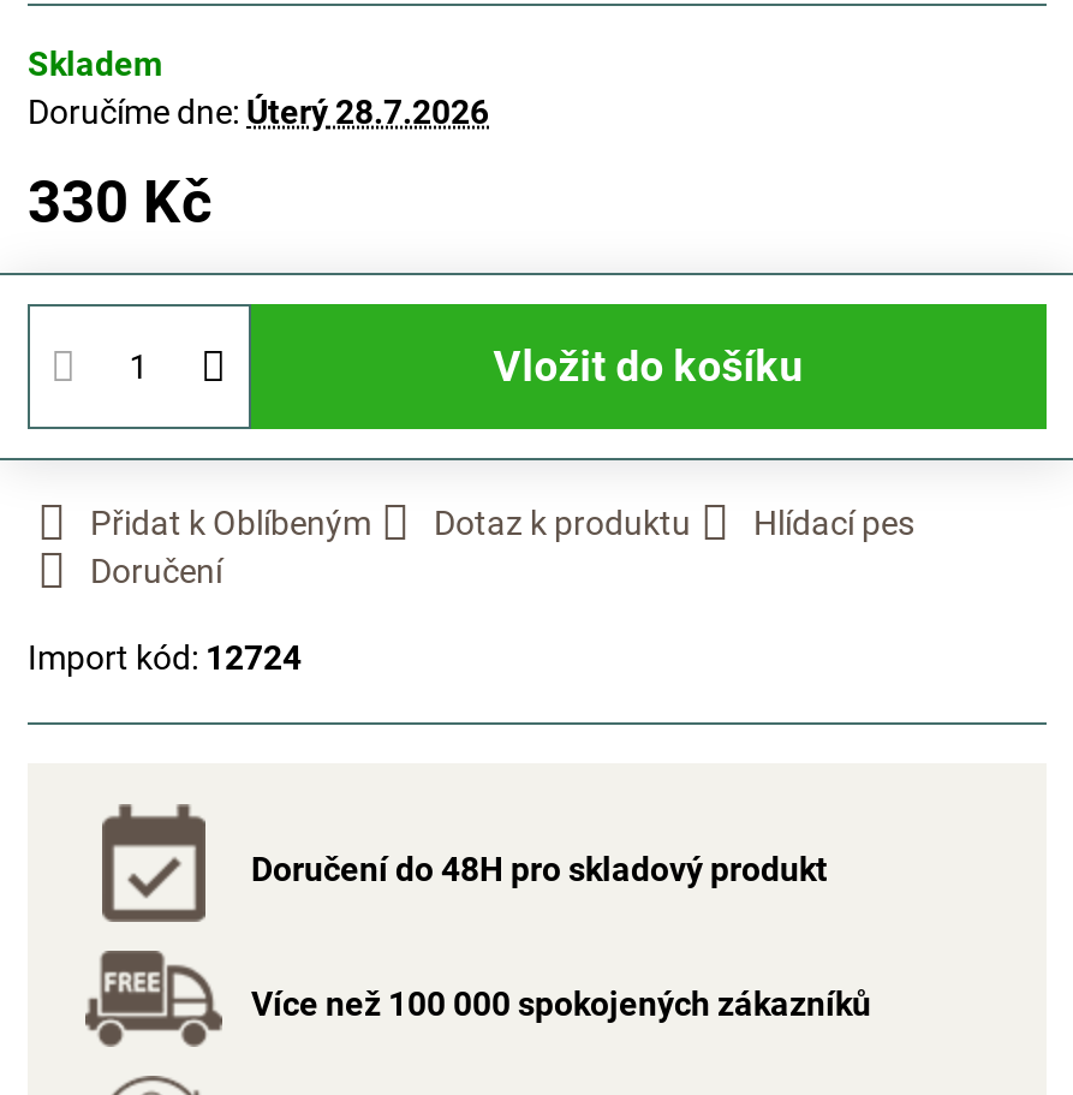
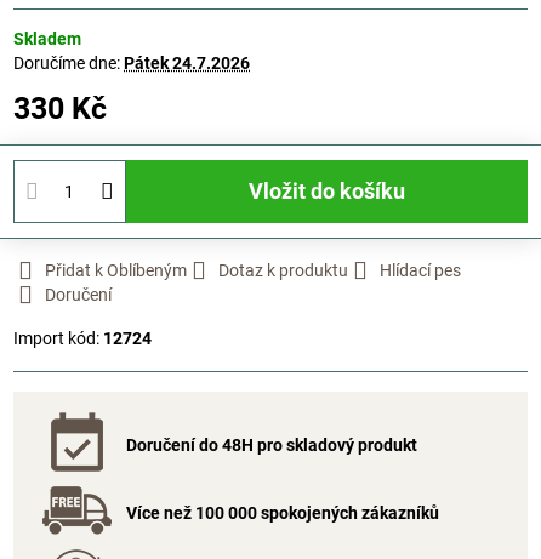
[28,93,489,132] Doručíme dne: Úterý 28.7.2026 -> [13,54,250,73] Doručíme dne: Pátek 24.7.2026

